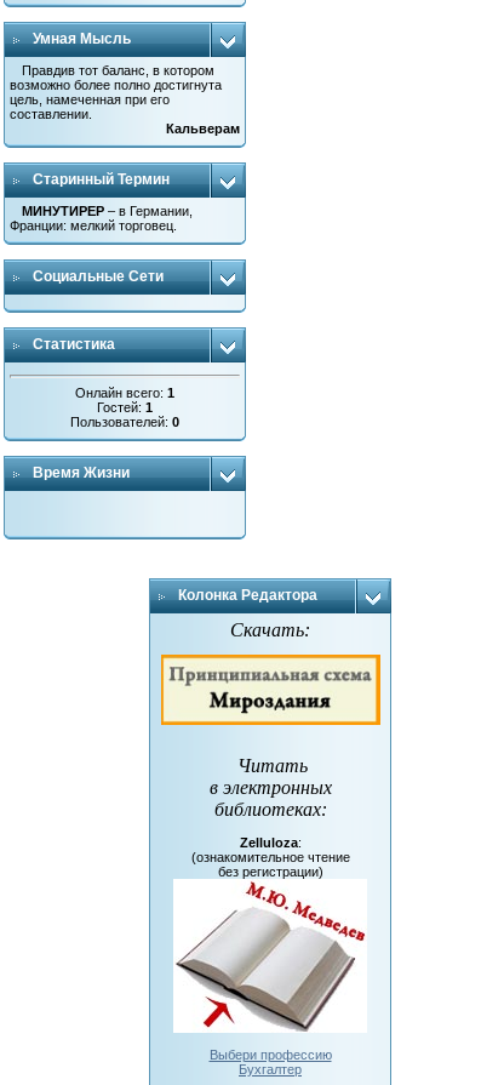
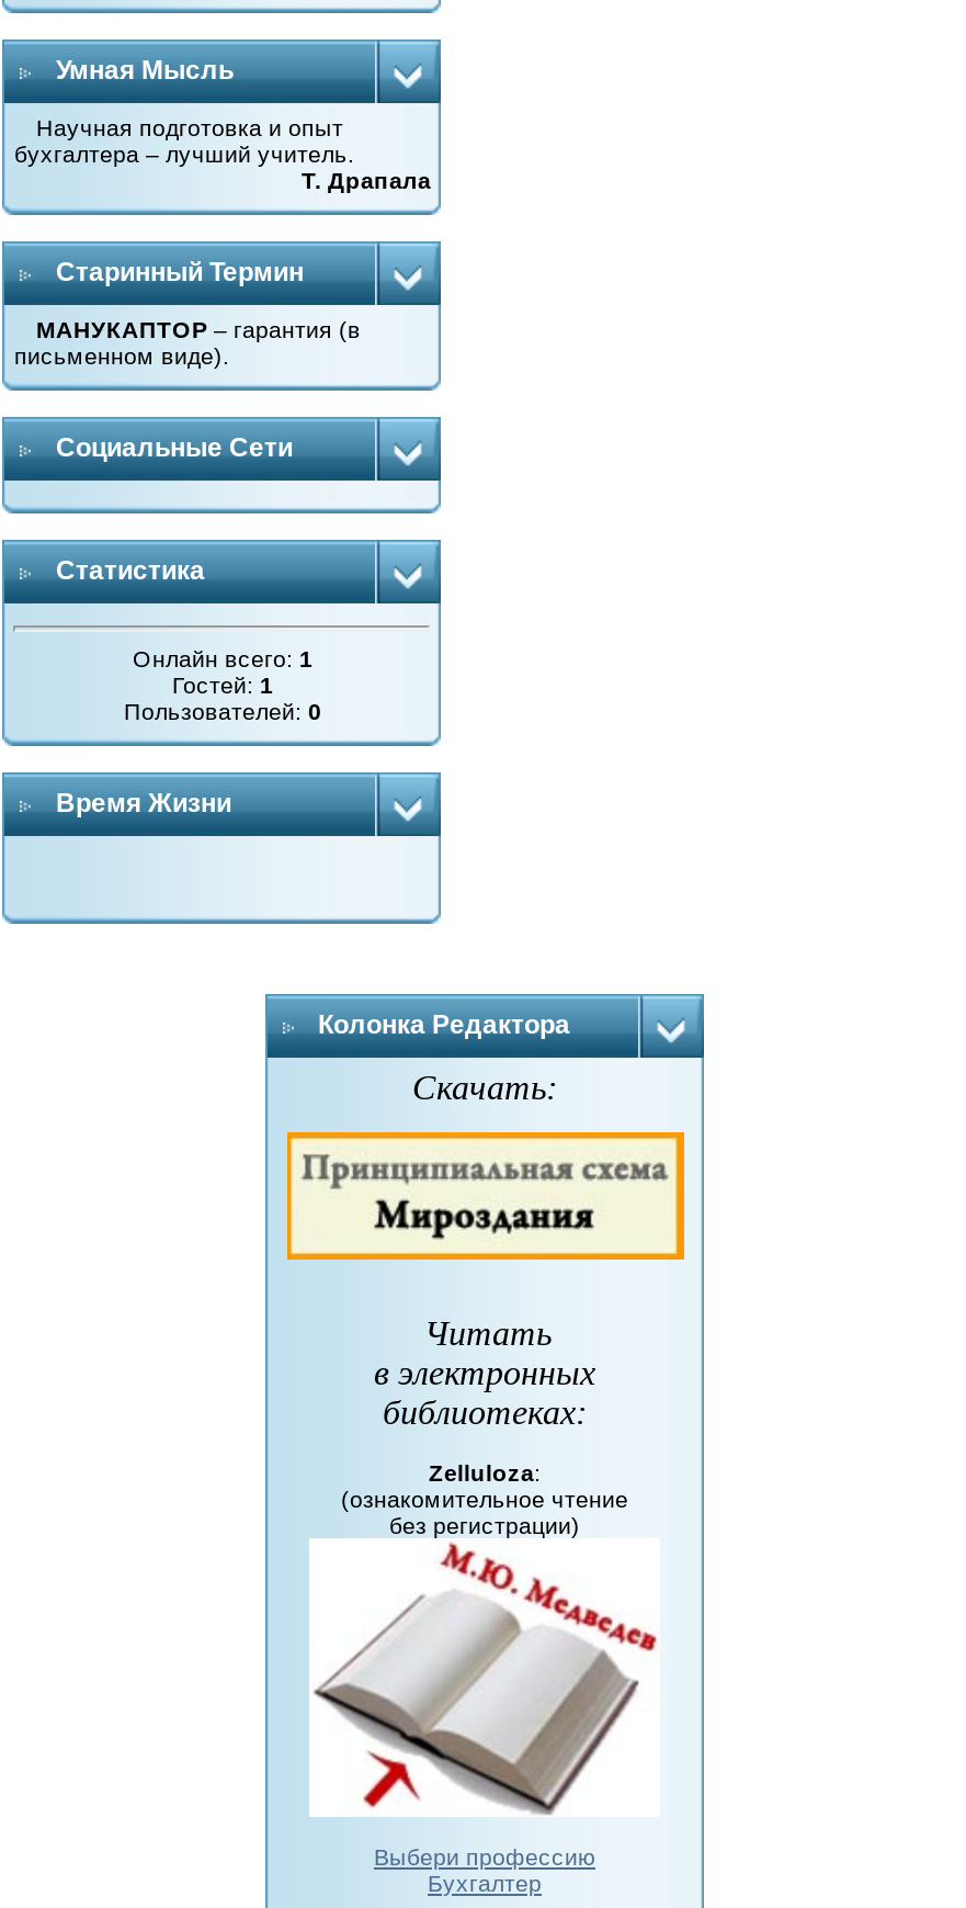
[10,63,240,136] Правдив тот баланс, в котором | возможно более полно достигнута | цель, намеченная при его | составлении. | Кальверам -> [14,114,431,193] Научная подготовка и опыт | бухгалтера – лучший учитель. | Т. Драпала
[10,204,193,233] МИНУТИРЕР – в Германии, | Франции: мелкий торговец. -> [14,316,361,369] МАНУКАПТОР – гарантия (в | письменном виде).

